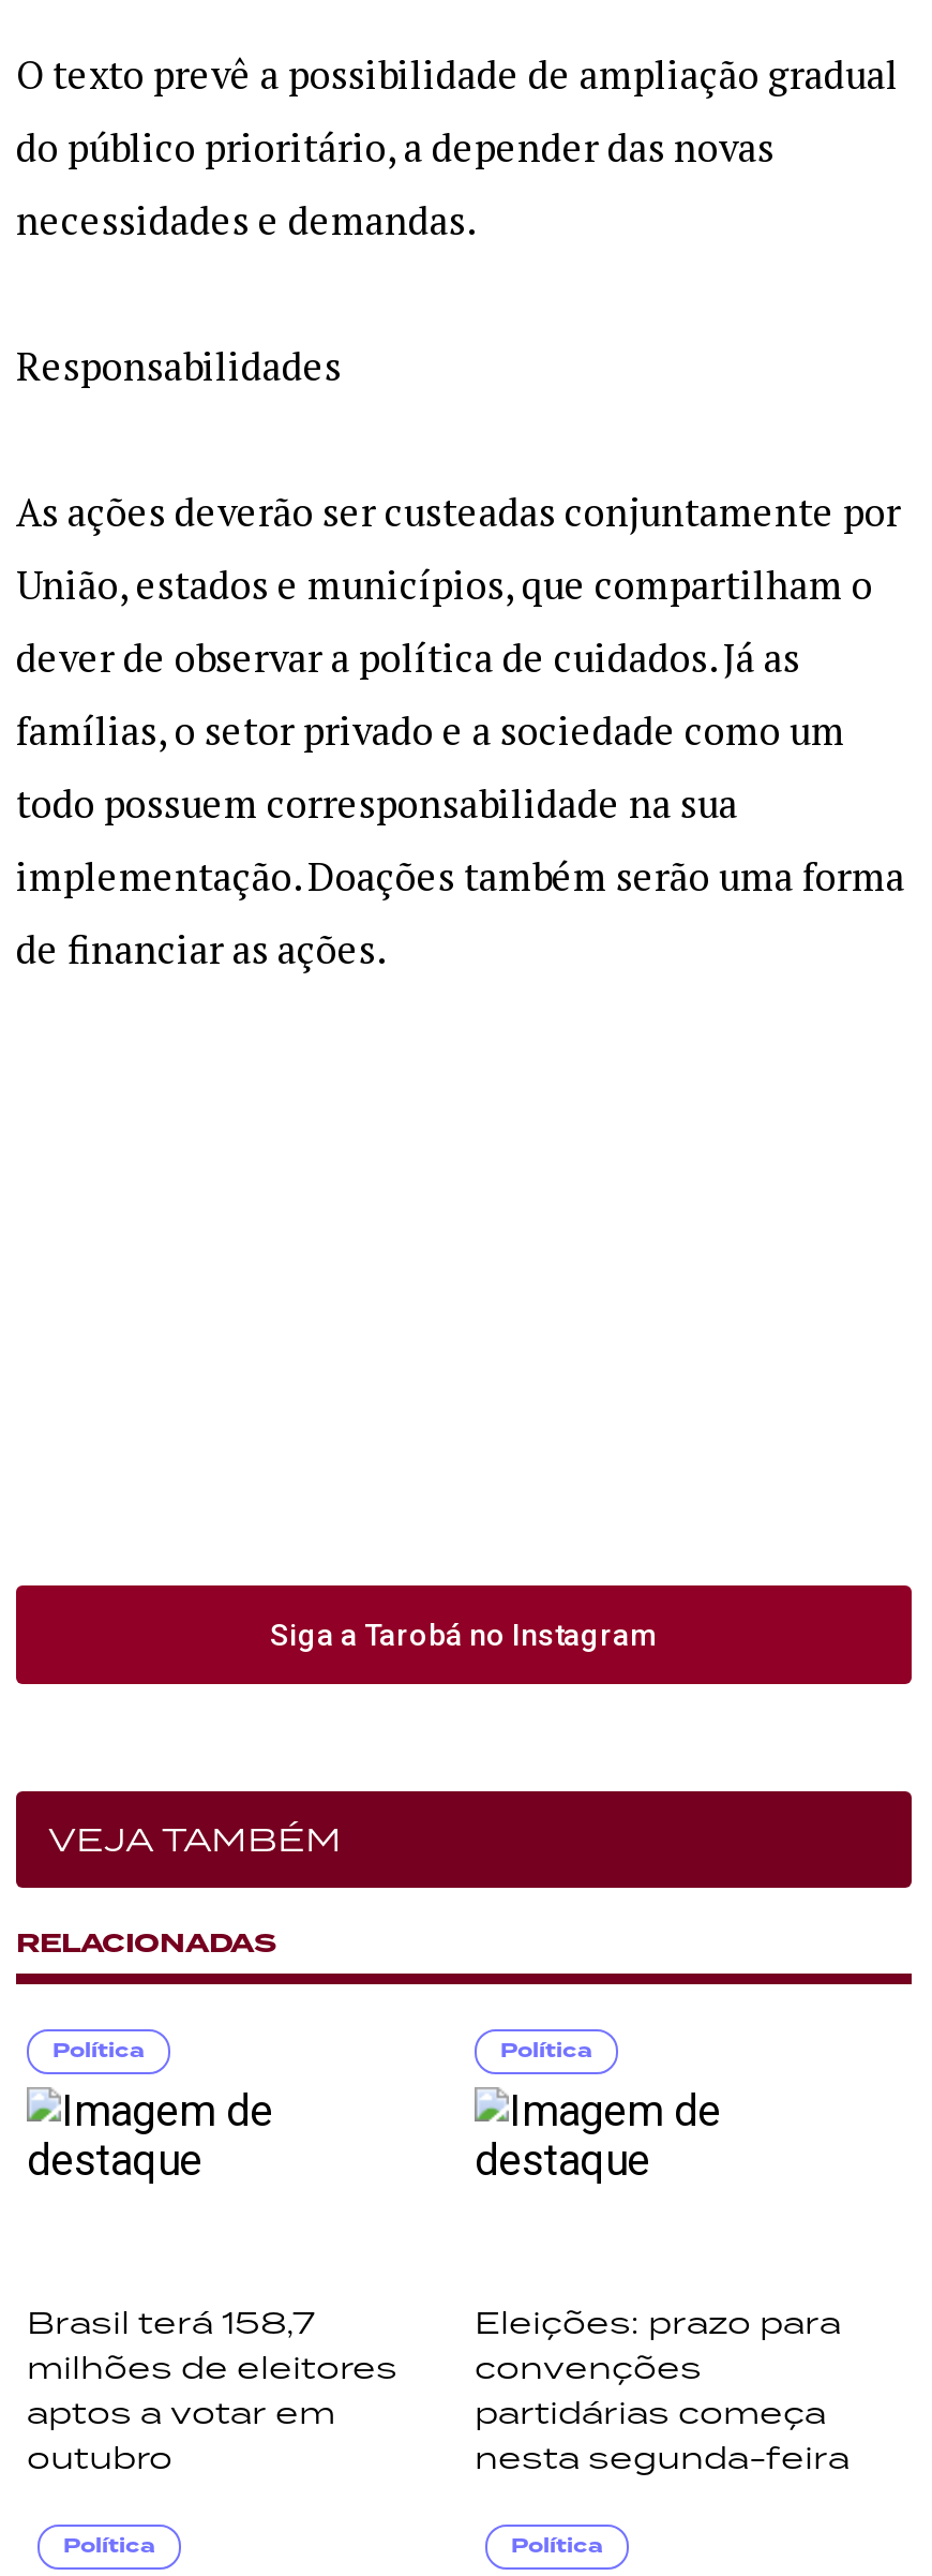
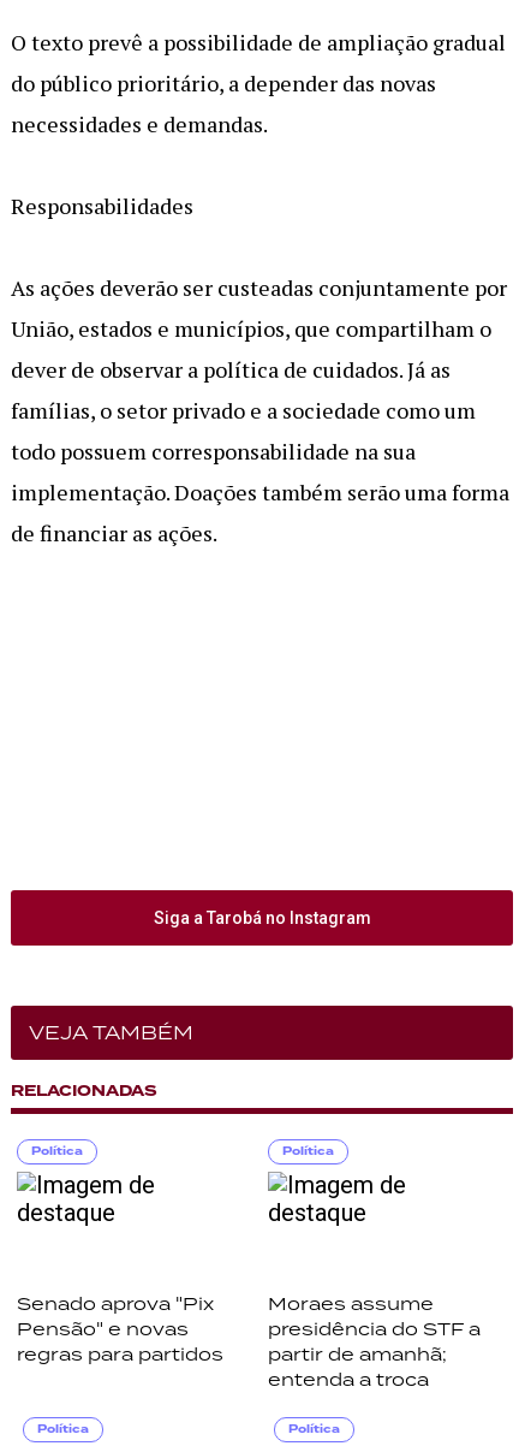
[27,2302,397,2477] Brasil terá 158,7 | milhões de eleitores | aptos a votar em | outubro -> [17,1292,223,1365] Senado aprova "Pix | Pensão" e novas | regras para partidos
[475,2302,850,2477] Eleições: prazo para | convenções | partidárias começa | nesta segunda-feira -> [268,1292,481,1391] Moraes assume | presidência do STF a | partir de amanhã; | entenda a troca

